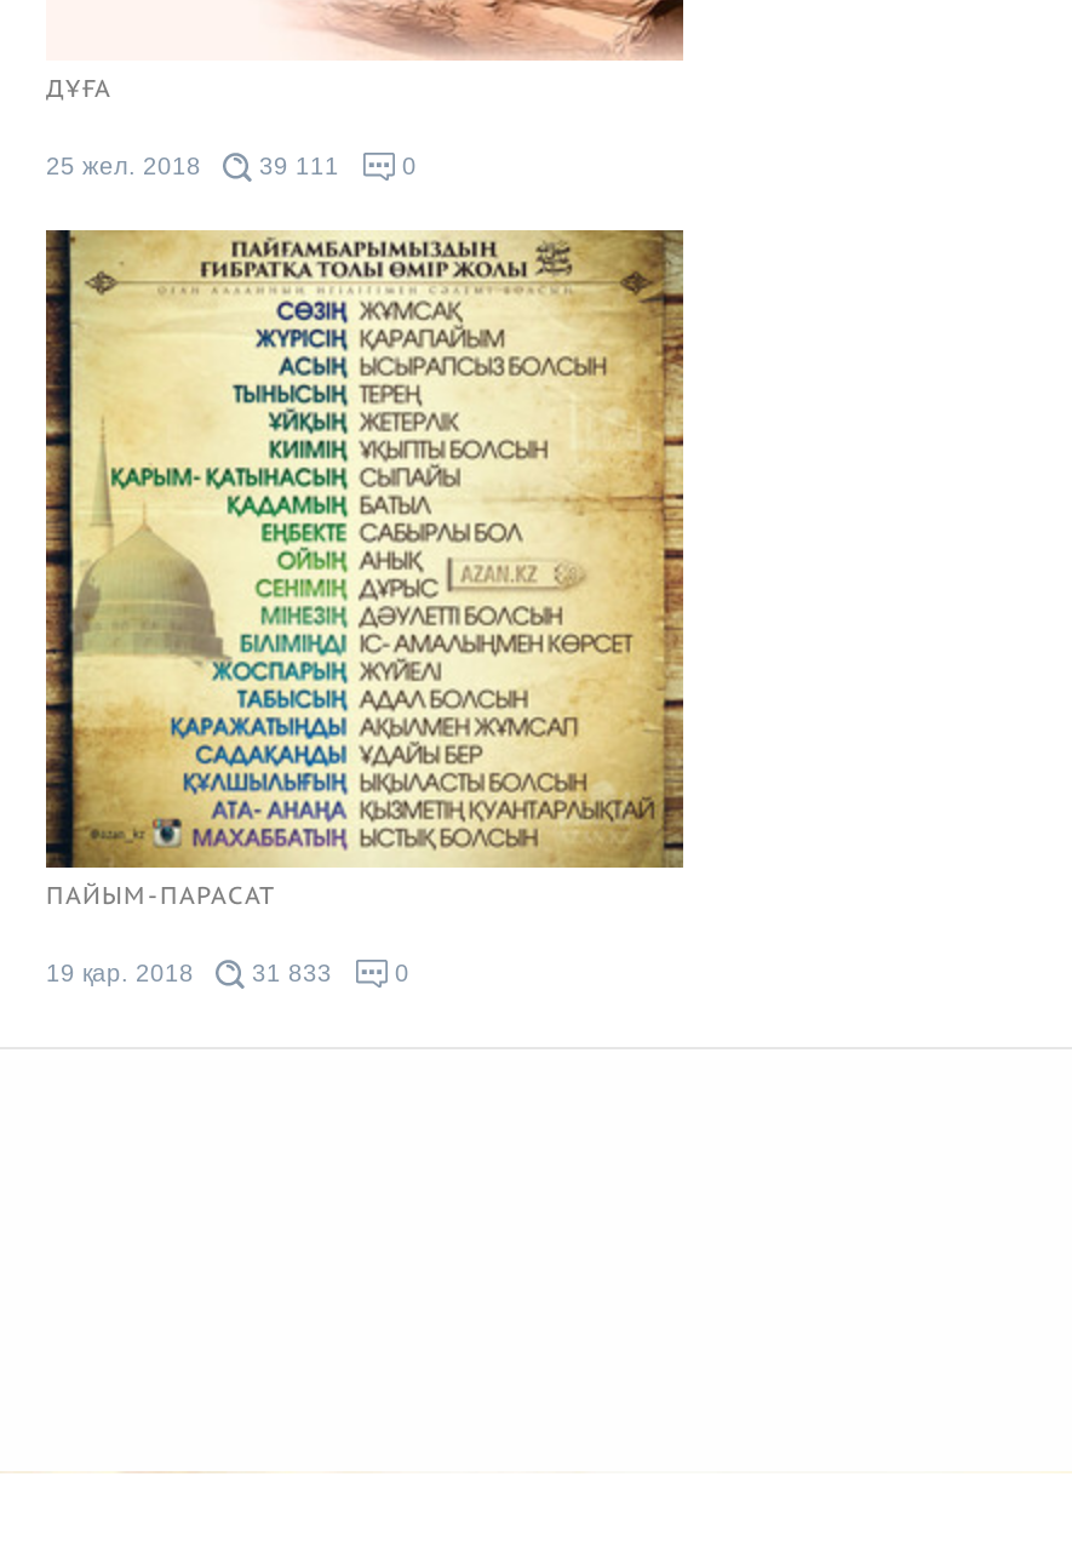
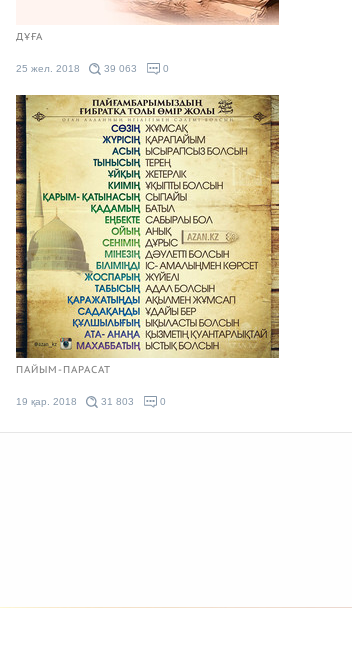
[46,153,339,179] 25 жел. 2018 39 111 -> [16,63,137,74] 25 жел. 2018 39 063
[46,960,332,986] 19 қар. 2018 31 833 -> [16,396,134,407] 19 қар. 2018 31 803

